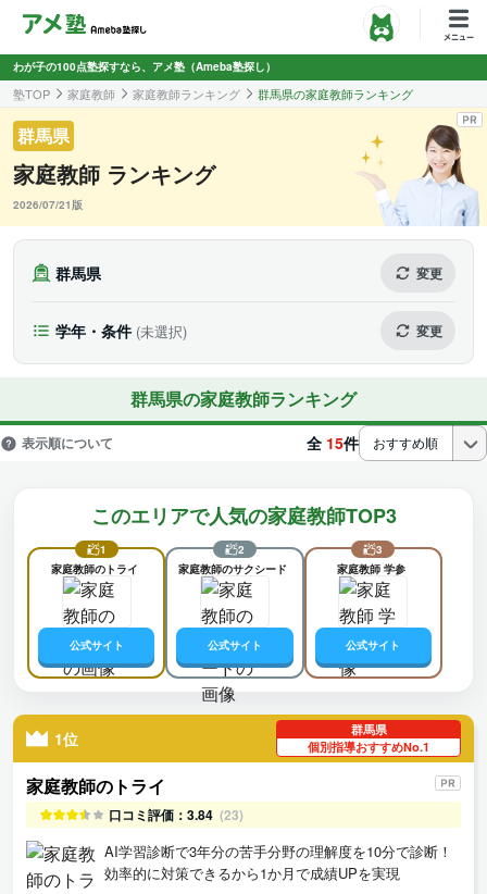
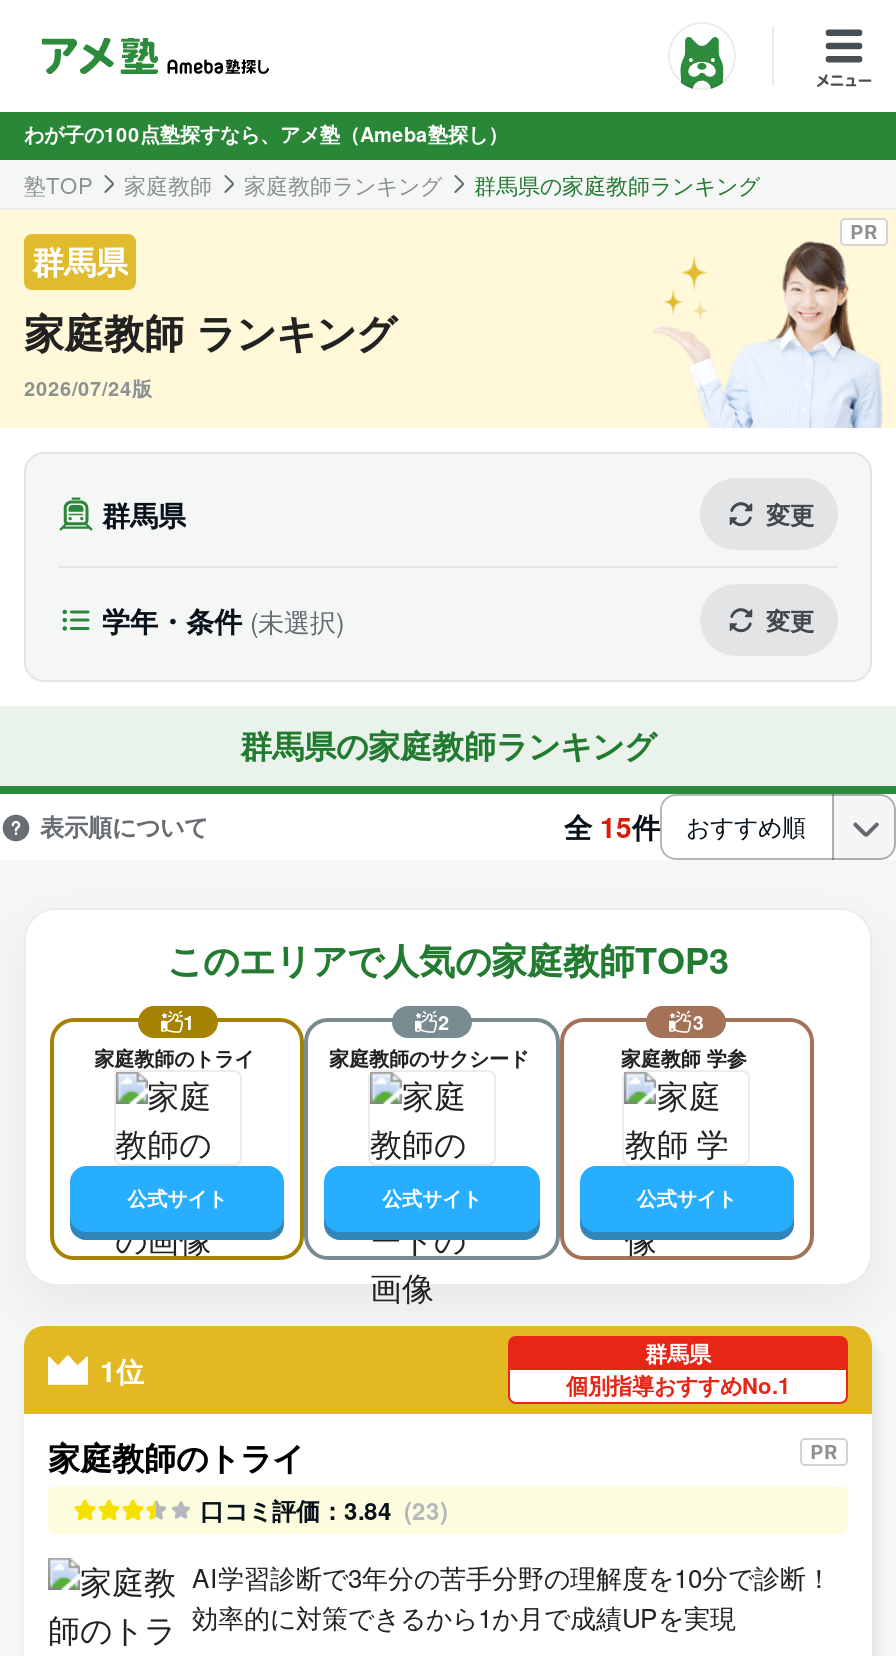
[13,197,83,212] 2026/07/21版 -> [24,374,152,402] 2026/07/24版

